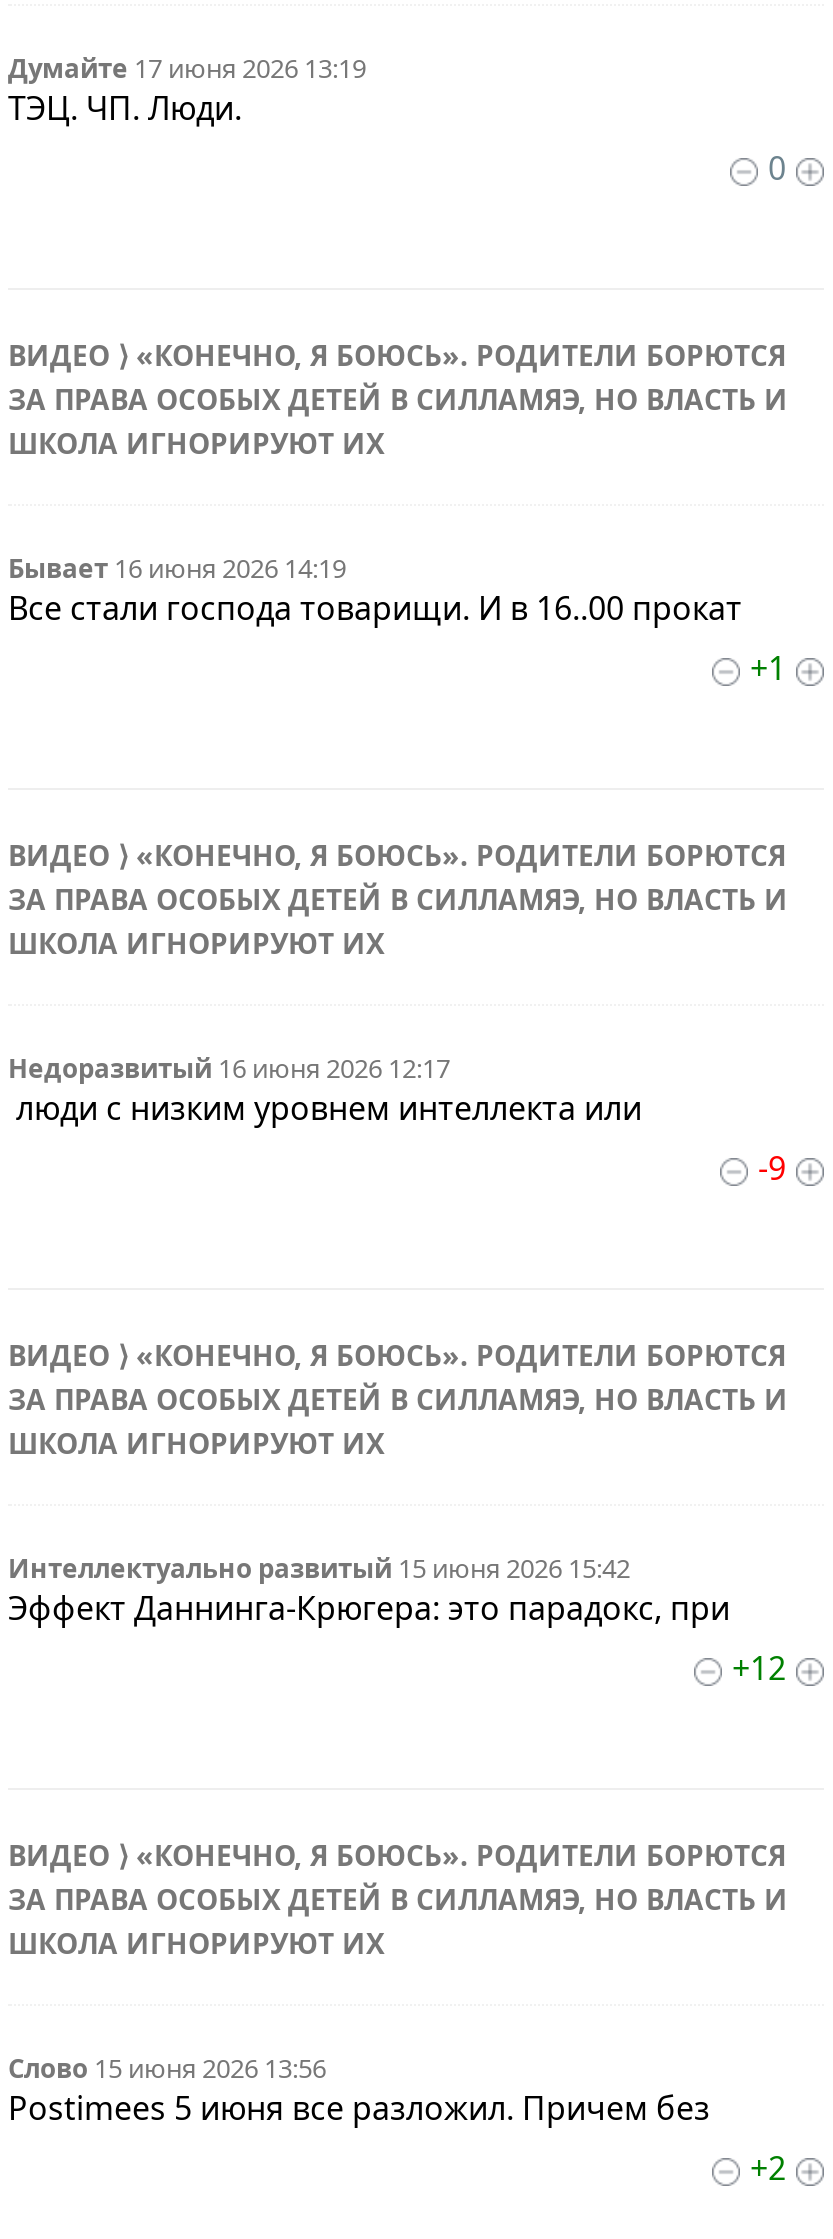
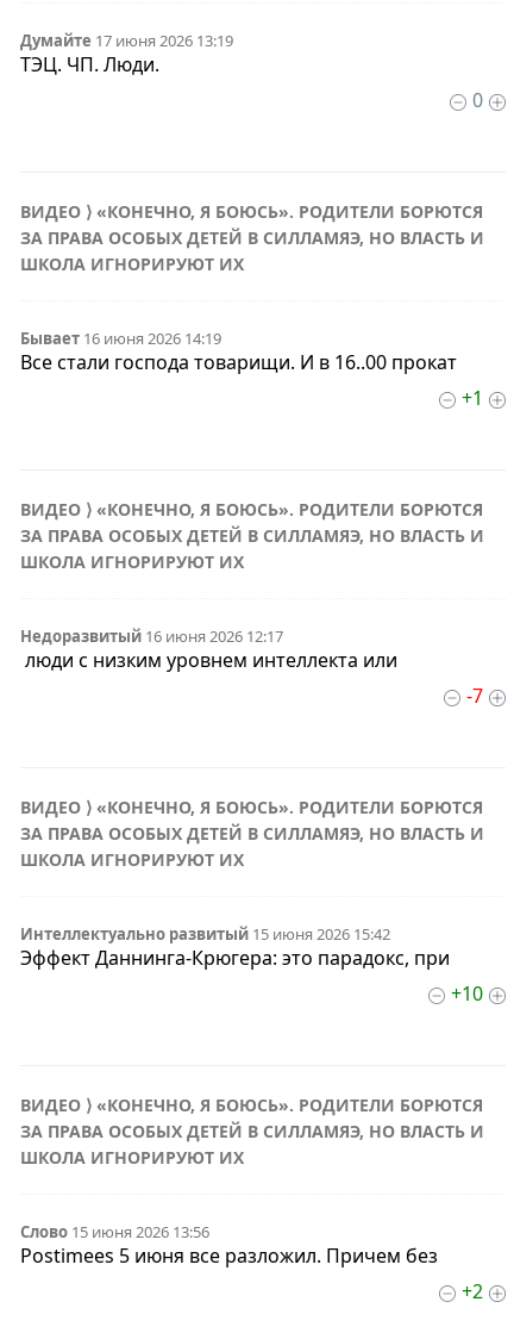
[758,1146,786,1190] -9 -> [466,683,483,709] -7
[732,1646,786,1690] +12 -> [451,980,483,1007] +10

